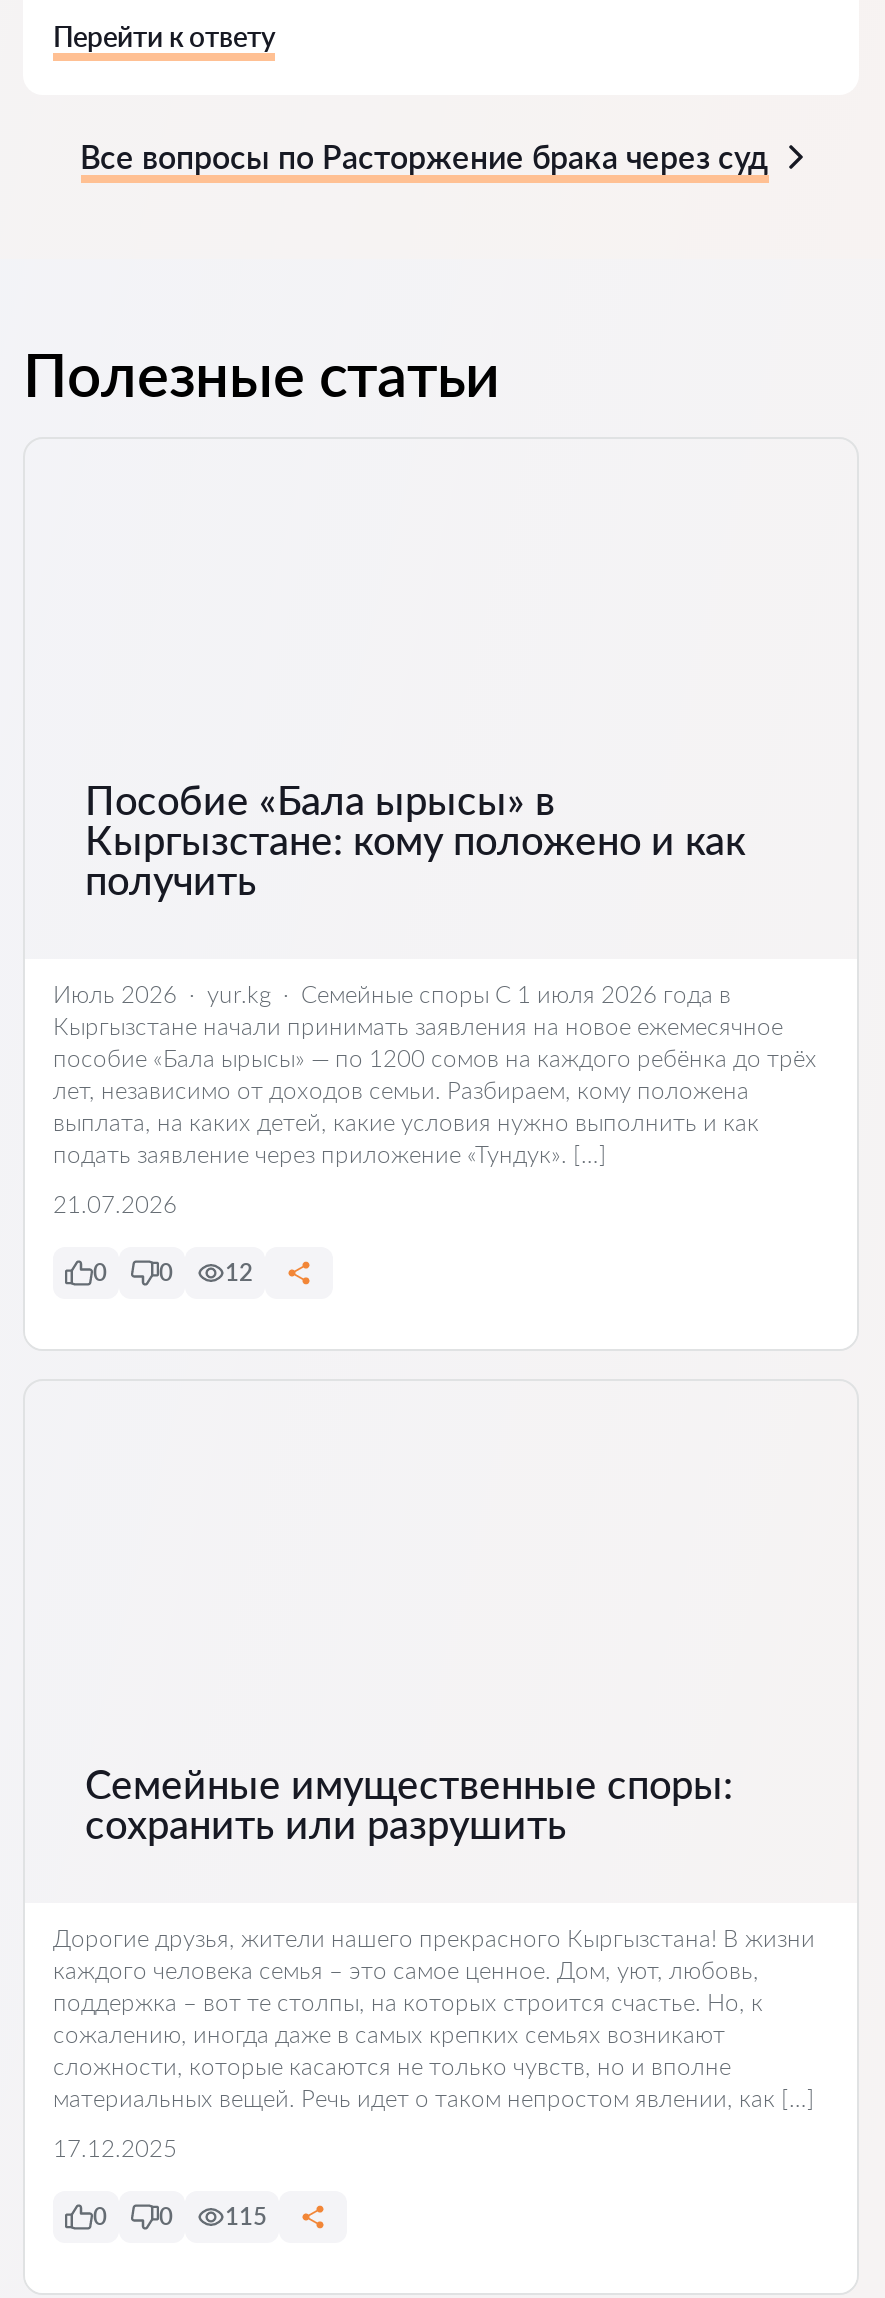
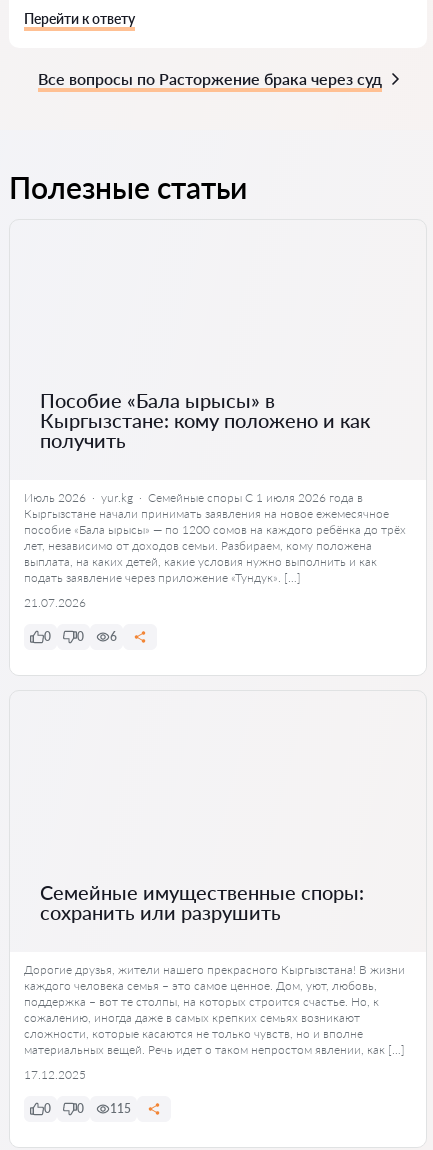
[225,1258,253,1288] 12 -> [110,629,117,644] 6

